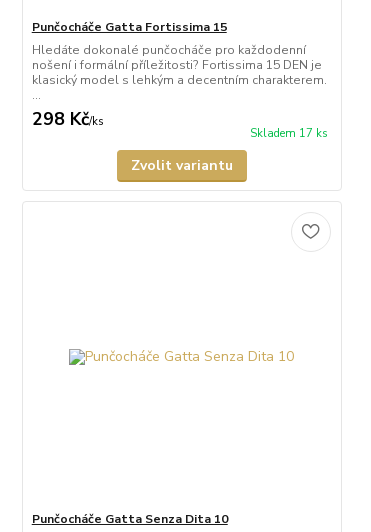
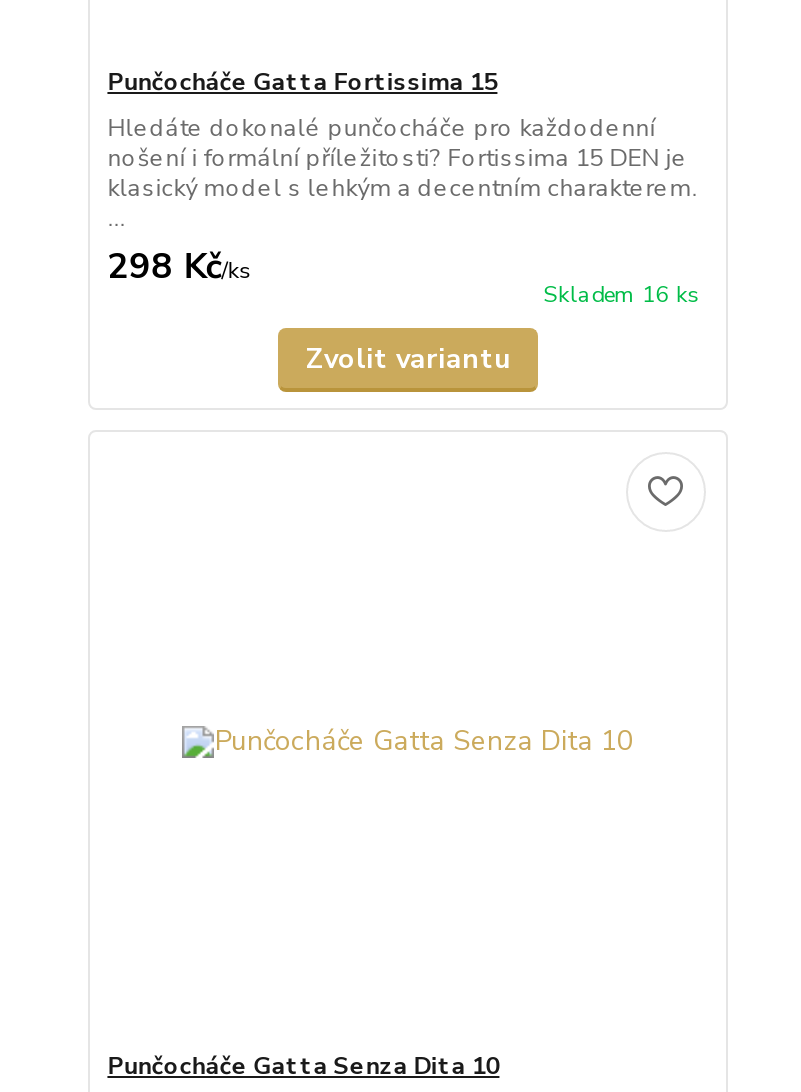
[250,126,328,141] Skladem 17 ks -> [544,280,700,310] Skladem 16 ks

